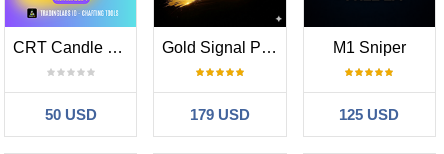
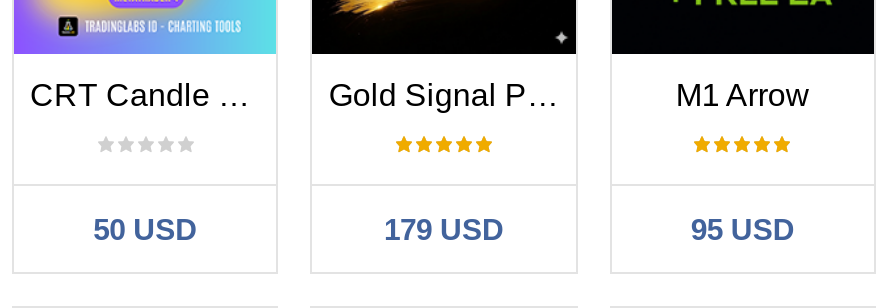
[333,39,406,56] M1 Sniper -> [676,77,810,111] M1 Arrow
[339,106,399,123] 125 USD -> [691,211,795,245] 95 USD

